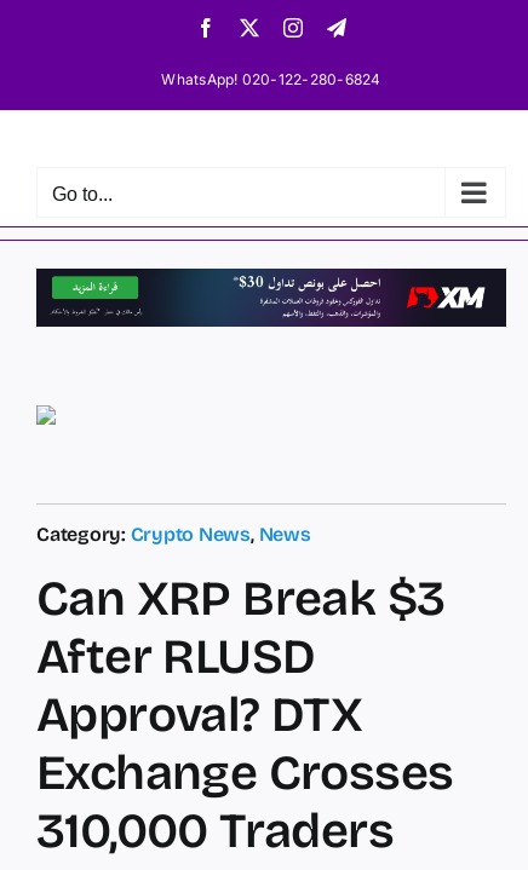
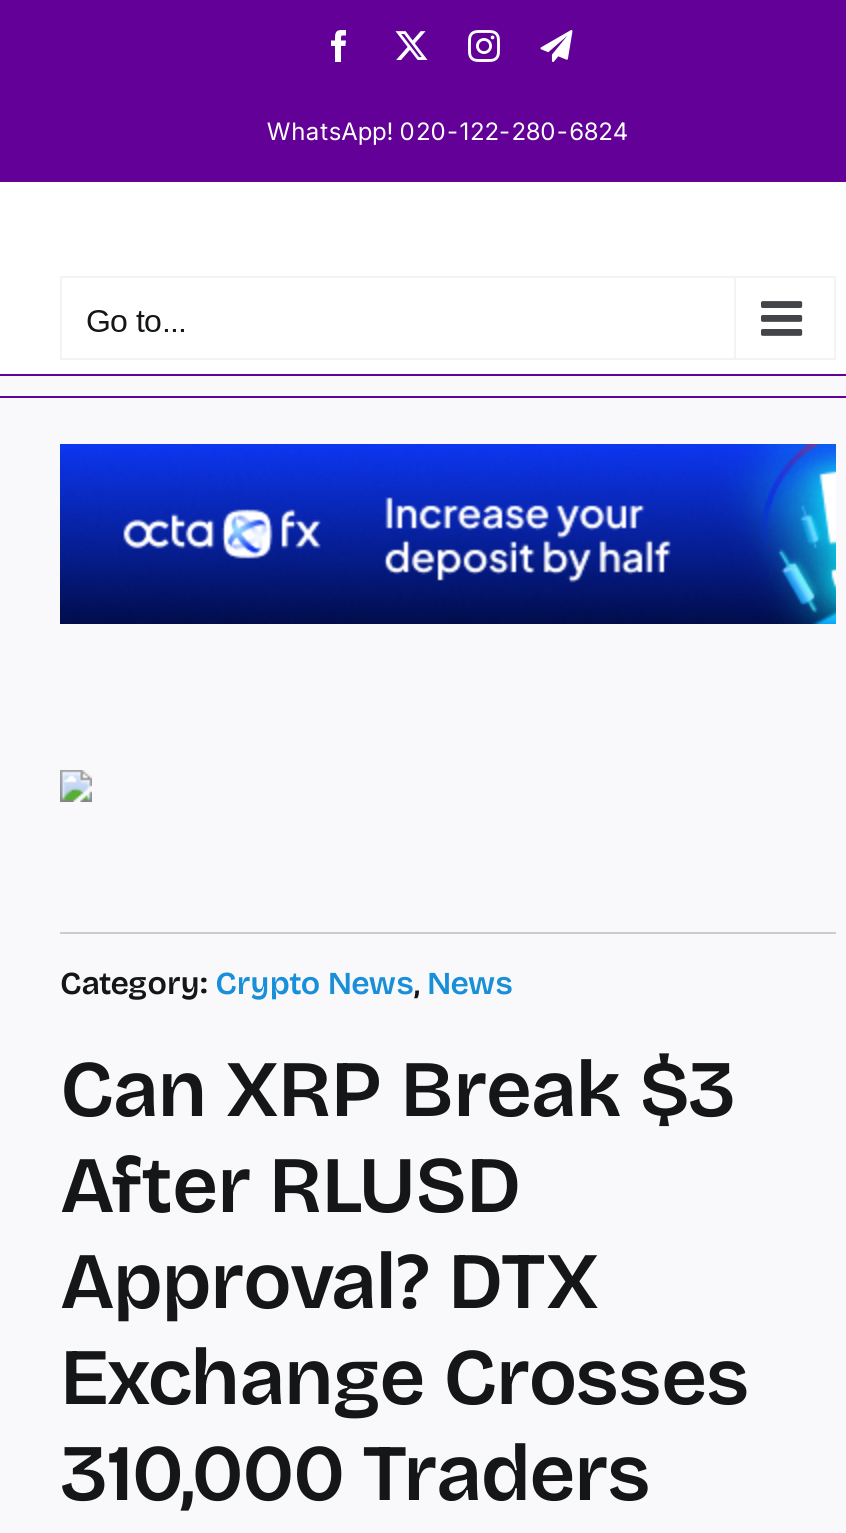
[35,267,507,328] [image] -> [58,442,838,626] [image]

